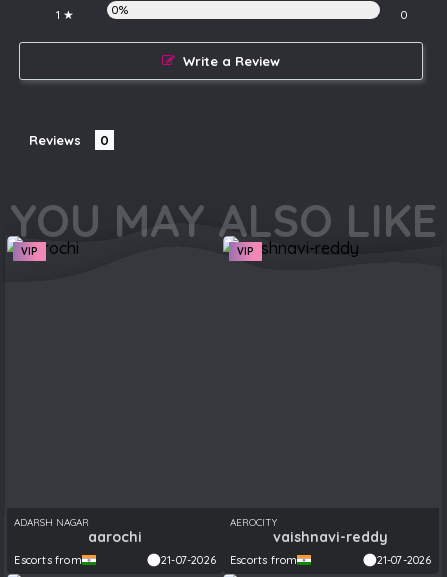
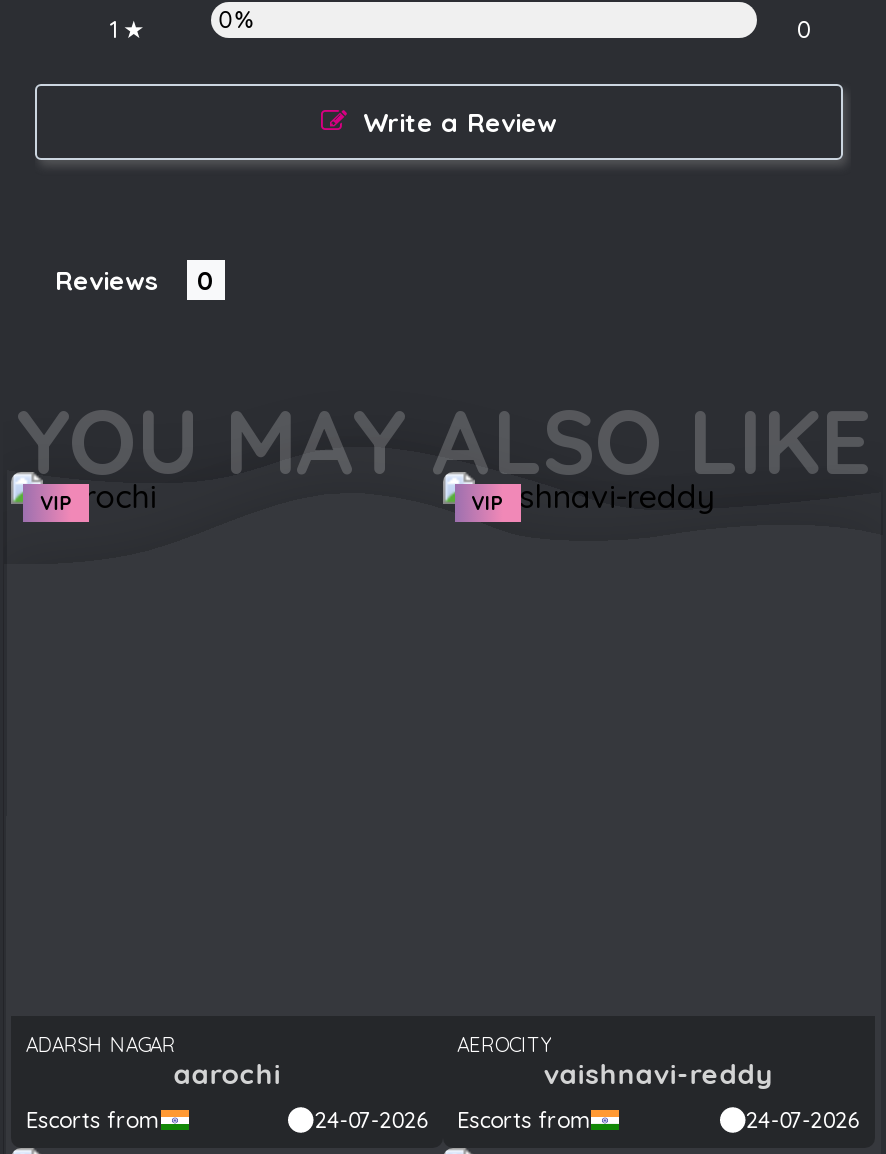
[161,553,297,567] 21-07-2026 Escorts from -> [315,1105,592,1133] 24-07-2026 Escorts from
[377,553,432,567] 21-07-2026 -> [746,1105,860,1133] 24-07-2026

